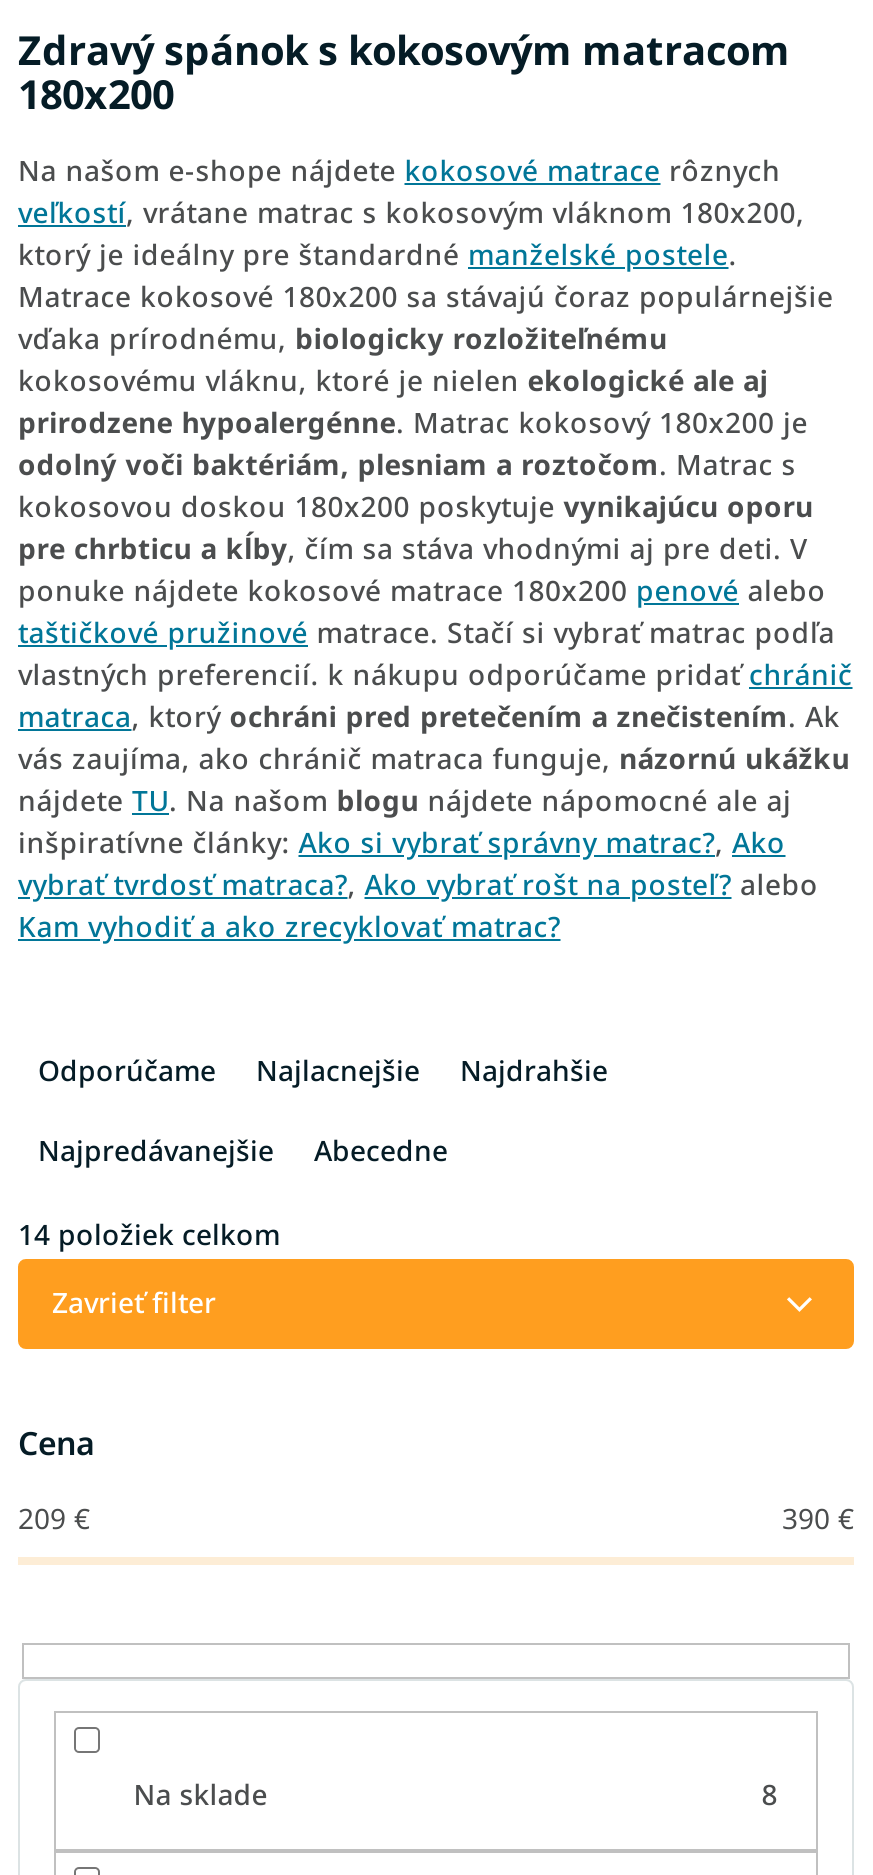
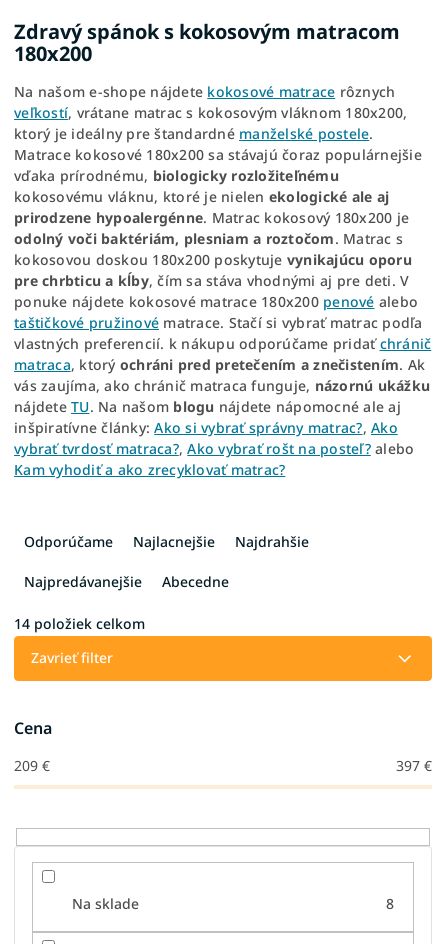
[782,1500,854,1538] 390 € -> [396,756,432,775] 397 €

